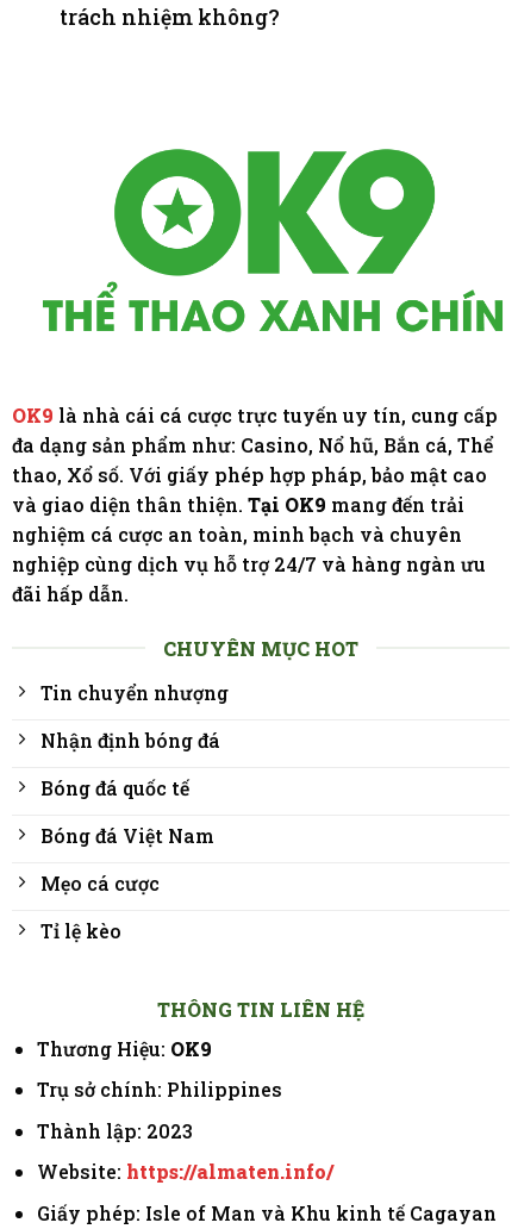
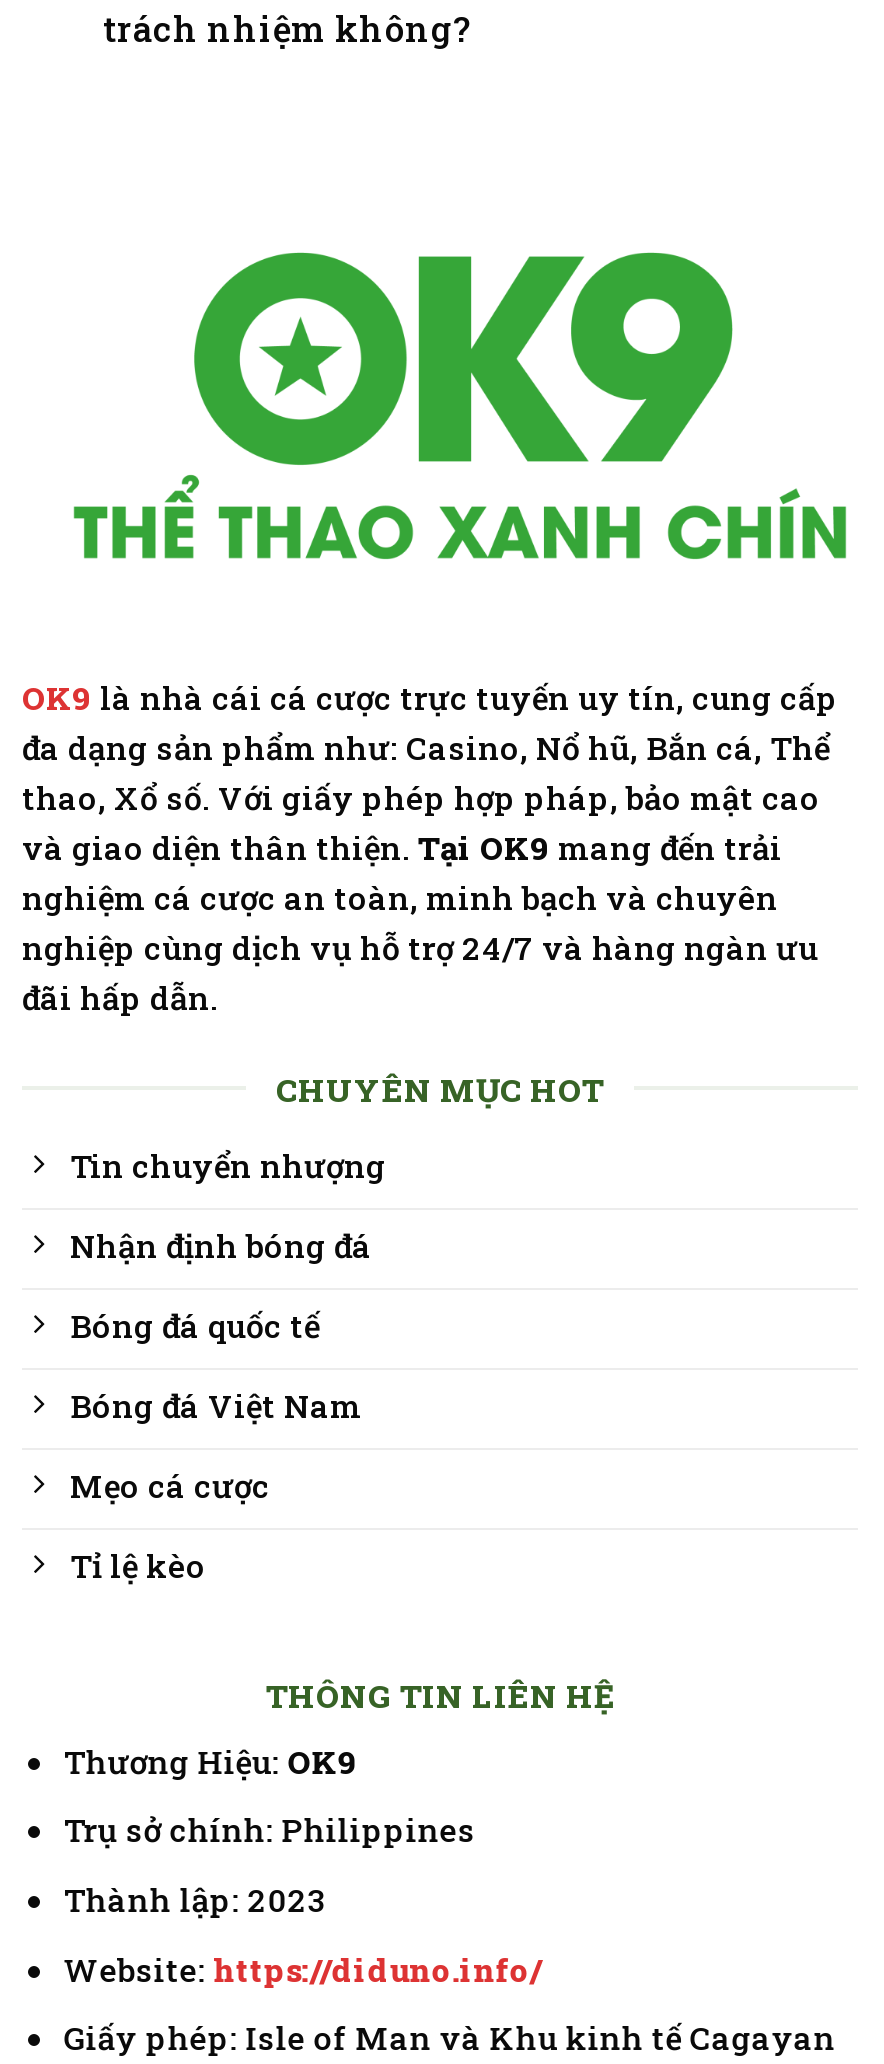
[37,1159,333,1184] Website: https://almaten.info/ -> [64,1947,542,1989] Website: https://diduno.info/

